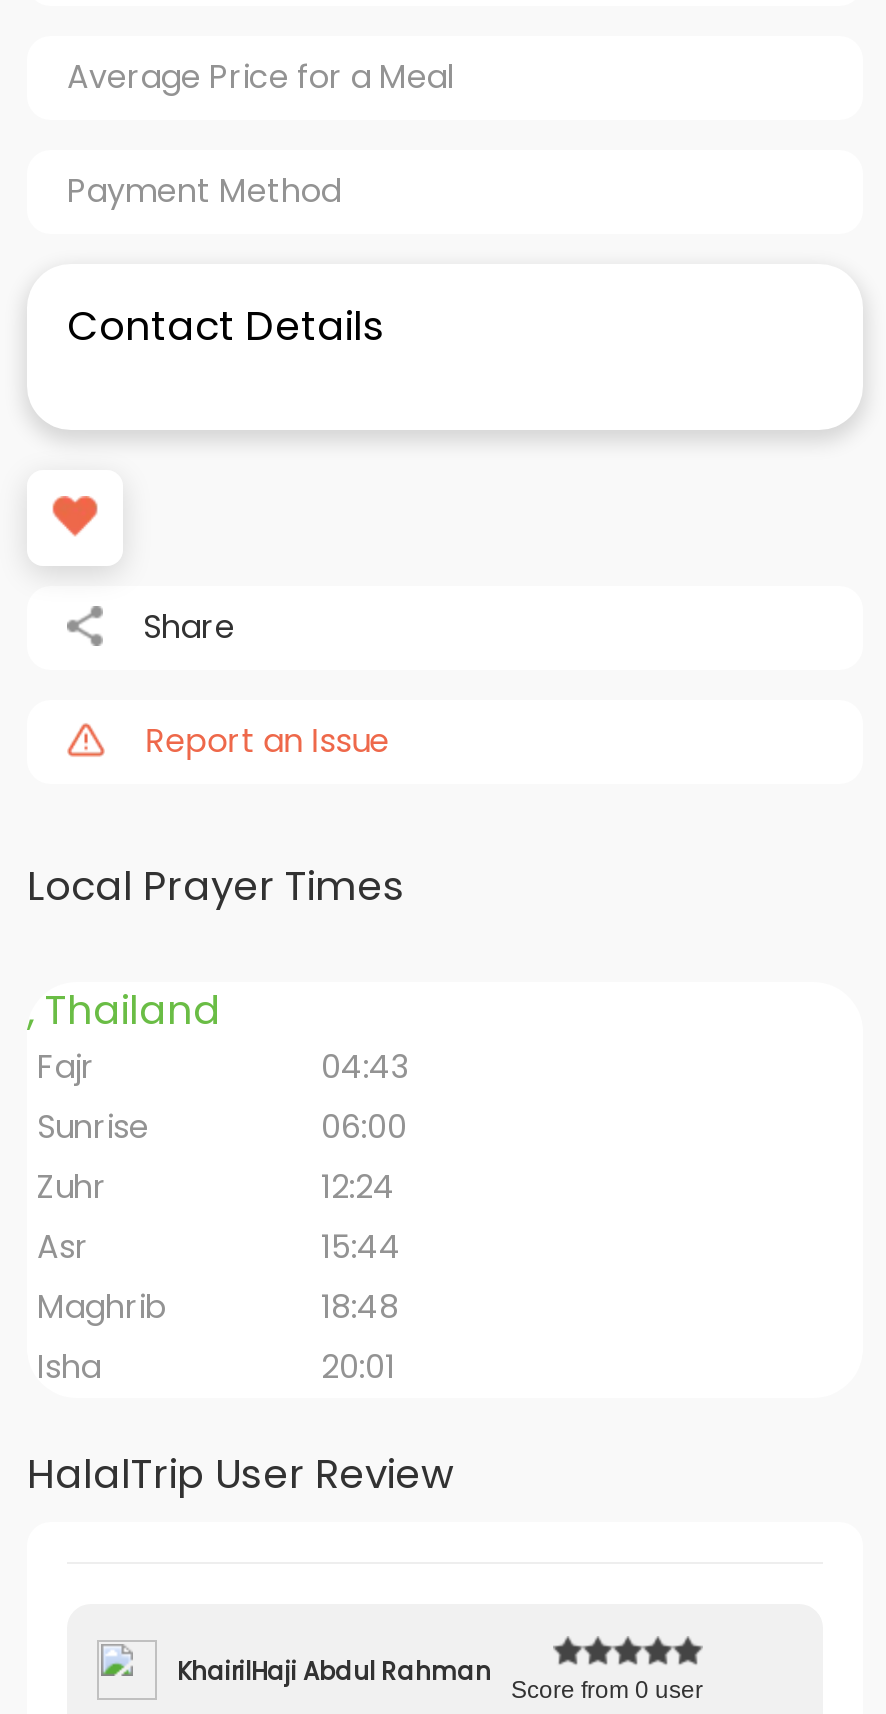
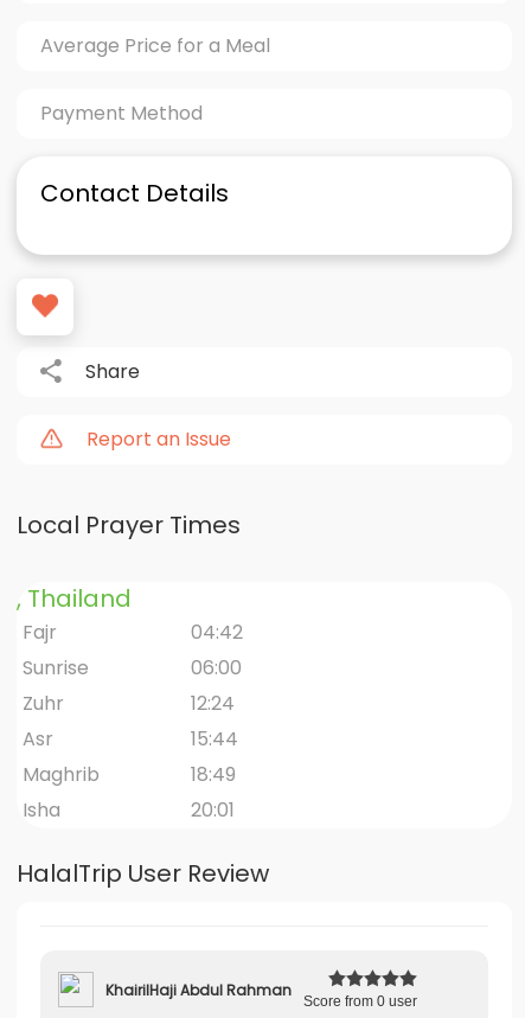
[321,1044,409,1090] 04:43 -> [191,619,243,646] 04:42
[321,1284,399,1330] 18:48 -> [191,761,236,788] 18:49

